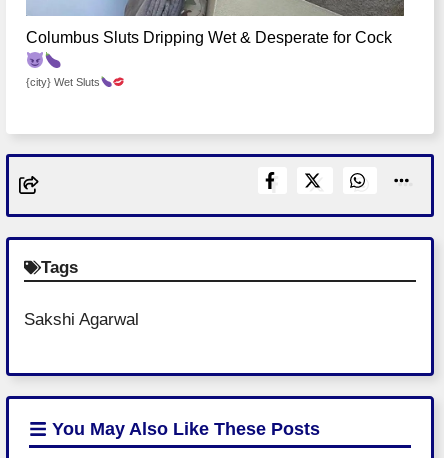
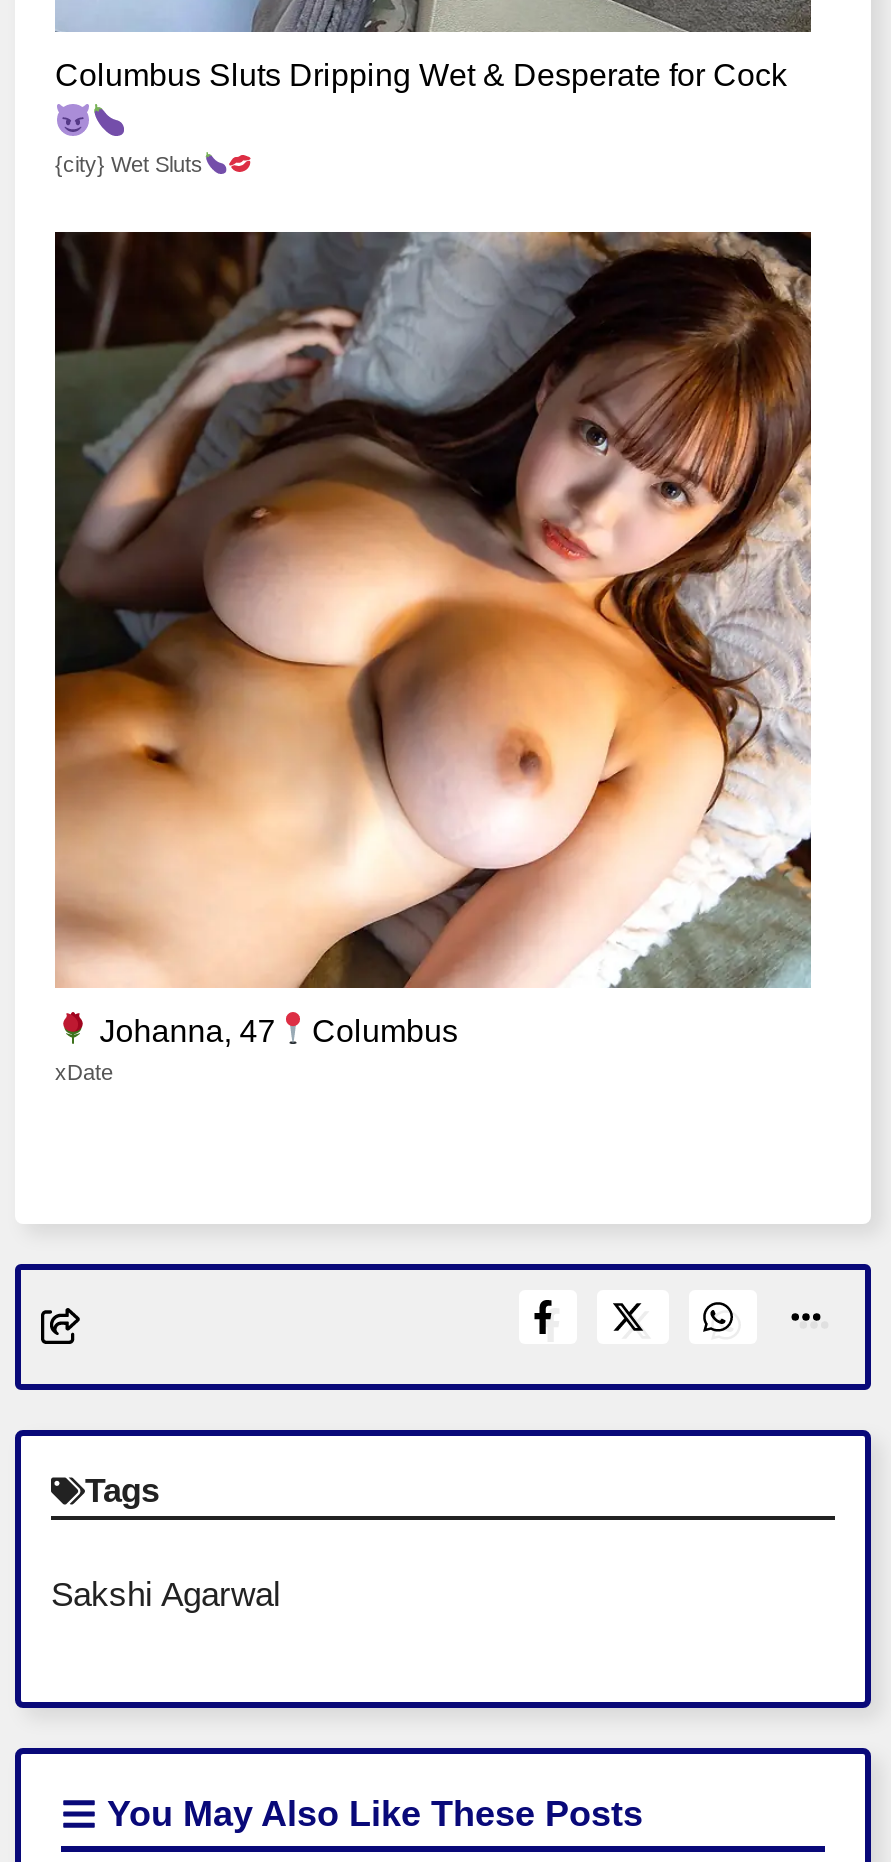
none -> [53,230,811,1083] [image] | Johanna, 47 | Columbus | xDate

